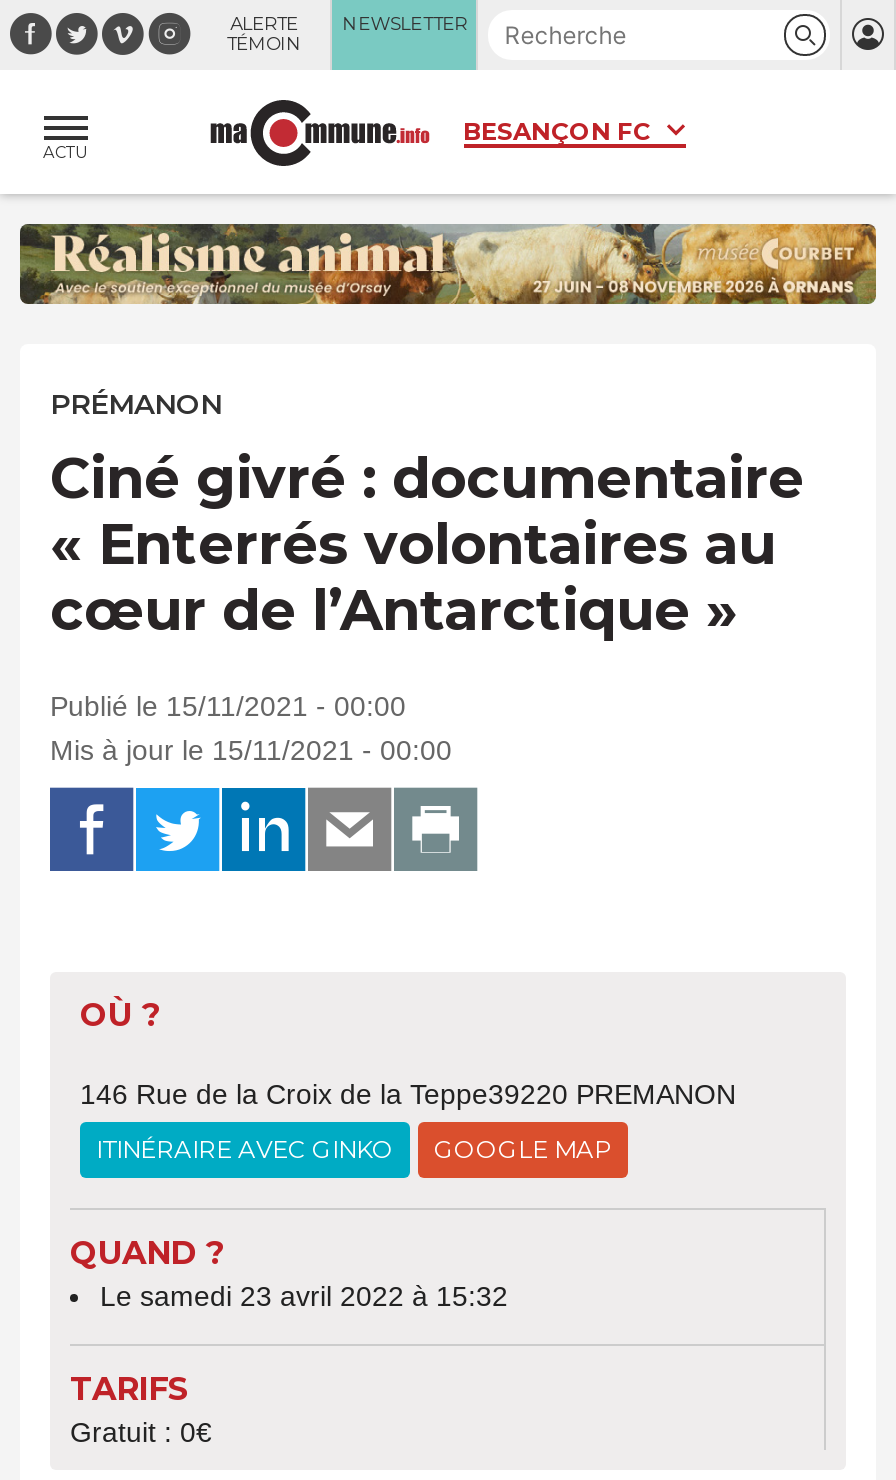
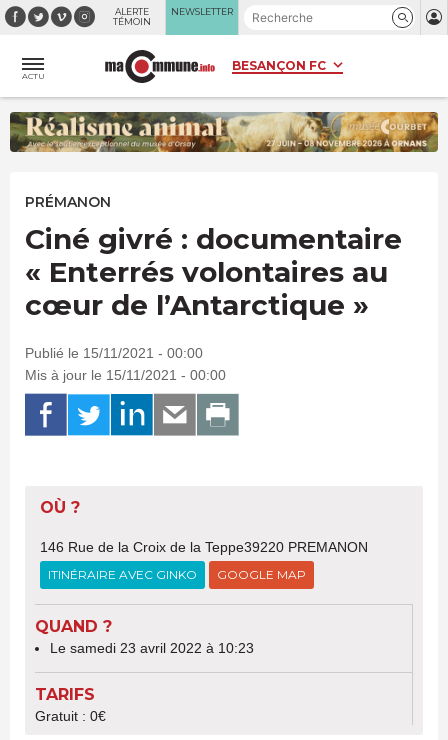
[100,1280,508,1312] Le samedi 23 avril 2022 à 15:32 -> [50,640,254,656] Le samedi 23 avril 2022 à 10:23

